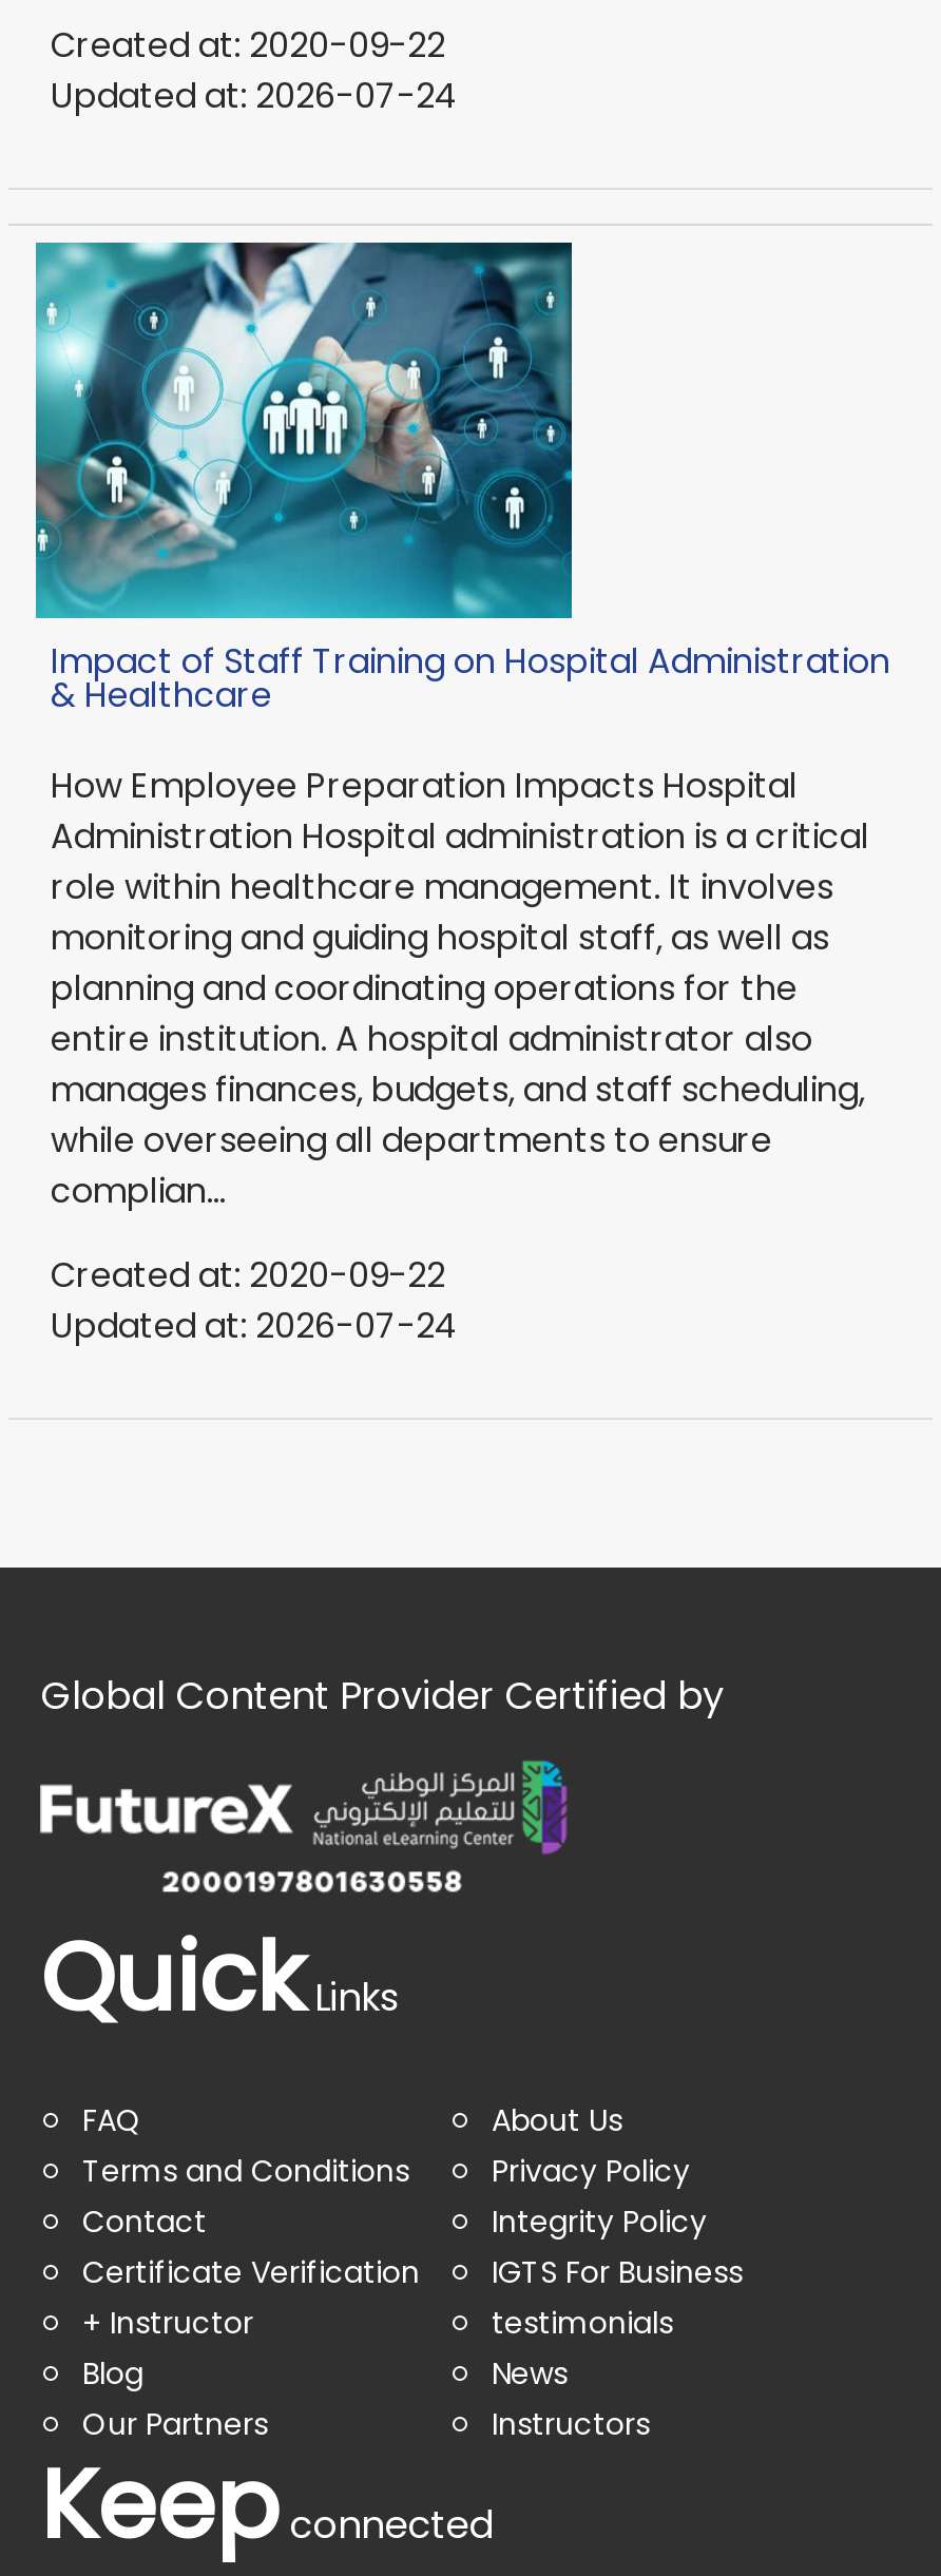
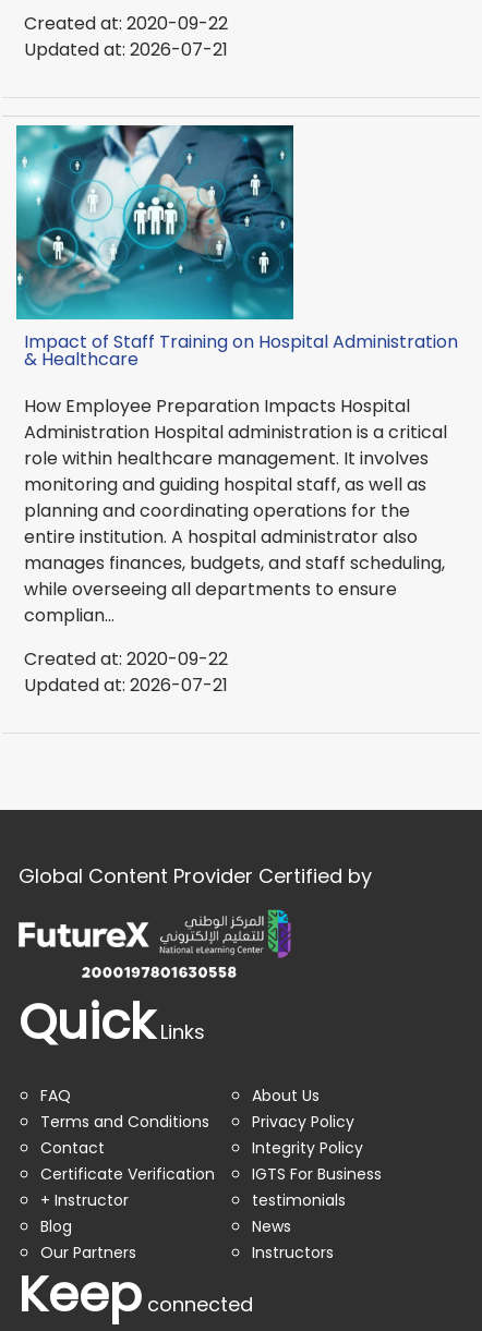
[51,72,458,120] Updated at: 2026-07-24 -> [24,37,228,62] Updated at: 2026-07-21
[51,1301,458,1350] Updated at: 2026-07-24 -> [24,672,228,697] Updated at: 2026-07-21

